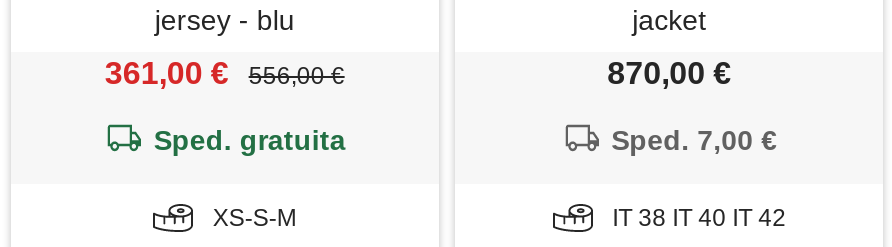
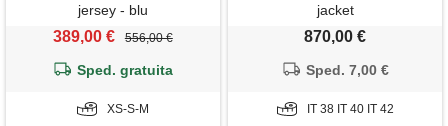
[105,57,345,91] 361,00 € 556,00 € -> [53,28,173,45] 389,00 € 556,00 €

